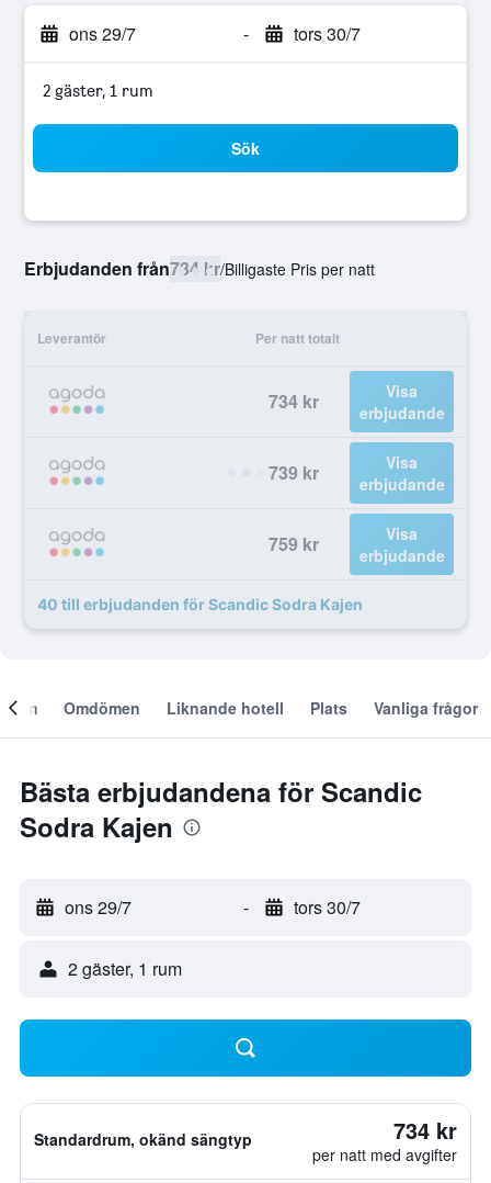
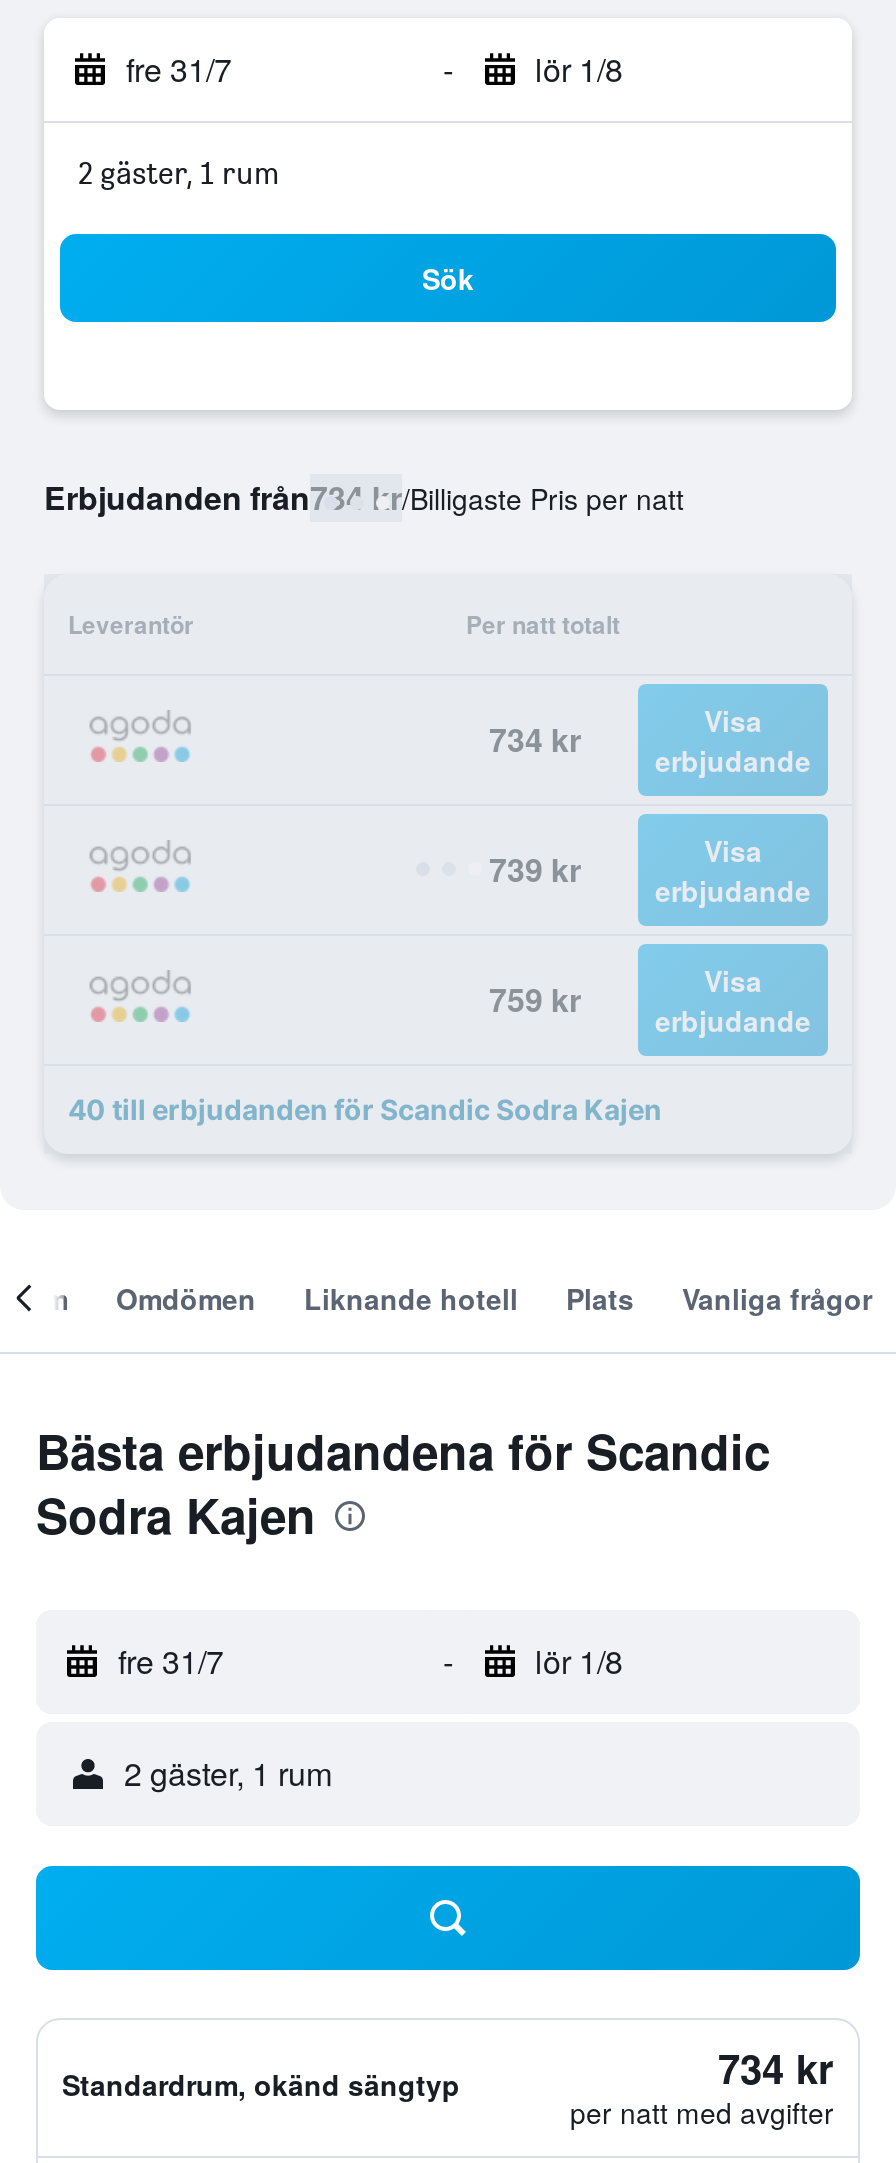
[69,21,136,46] ons 29/7 -> [126,46,232,92] fre 31/7
[293,21,360,46] tors 30/7 -> [535,46,623,92] lör 1/8
[65,894,132,920] ons 29/7 -> [118,1638,224,1684] fre 31/7
[293,894,360,920] tors 30/7 -> [535,1638,623,1684] lör 1/8

